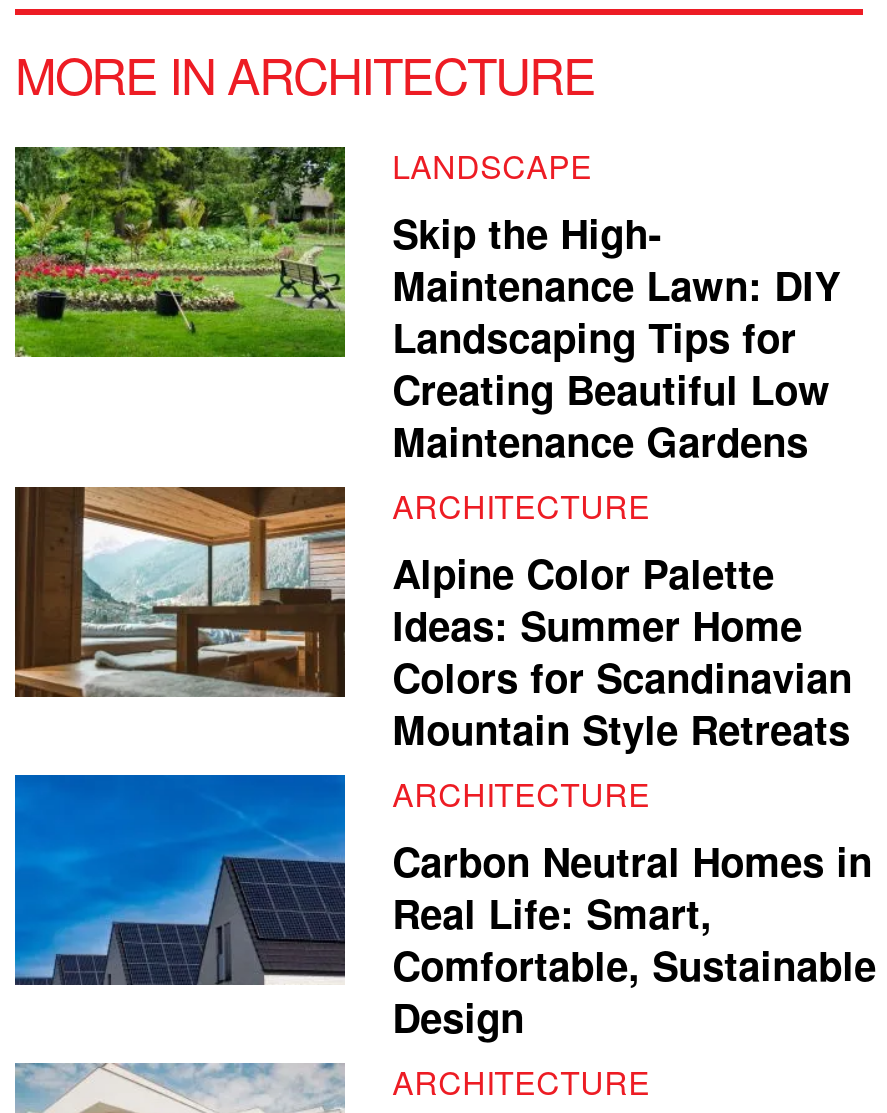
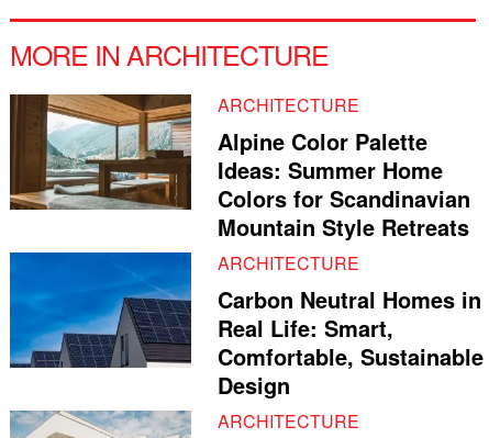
[13,143,840,469] [image] | LANDSCAPE | Skip the High- | Maintenance Lawn: DIY | Landscaping Tips for | Creating Beautiful Low | Maintenance Gardens -> none

